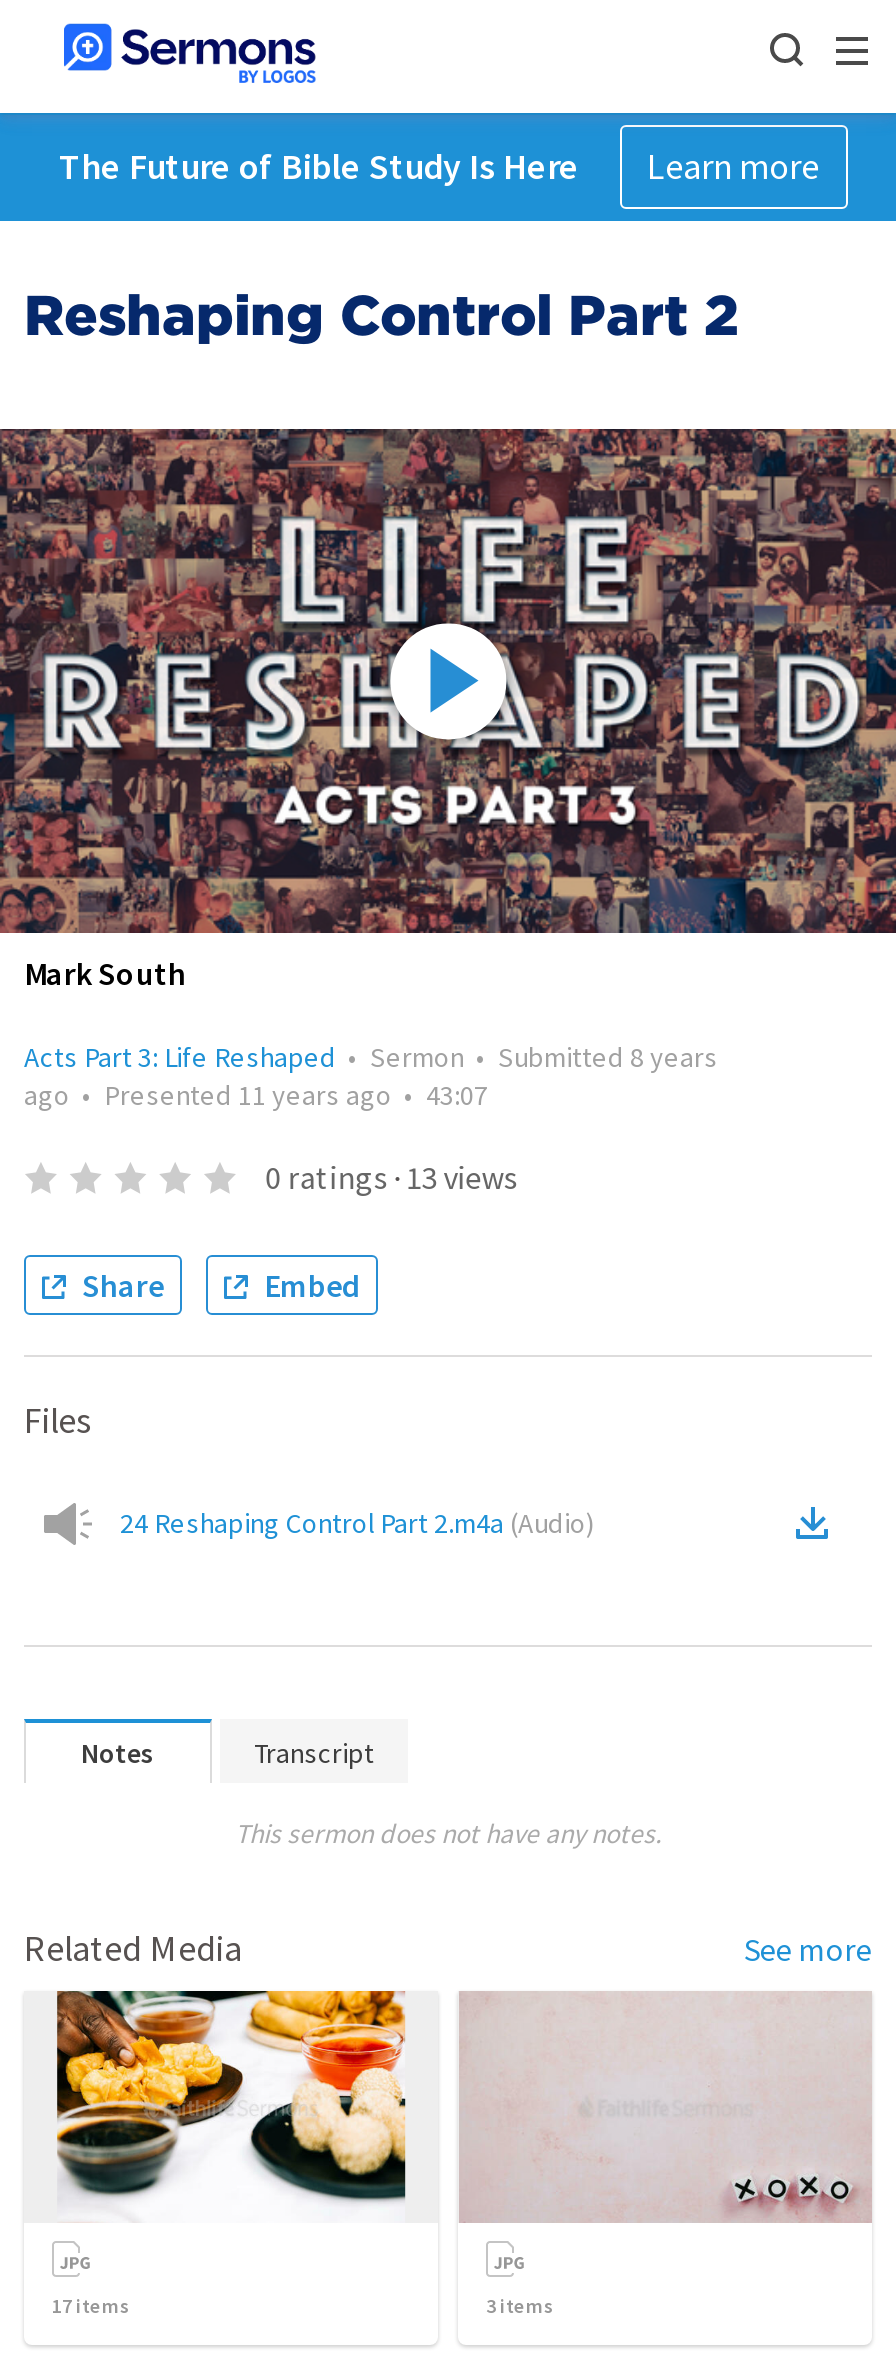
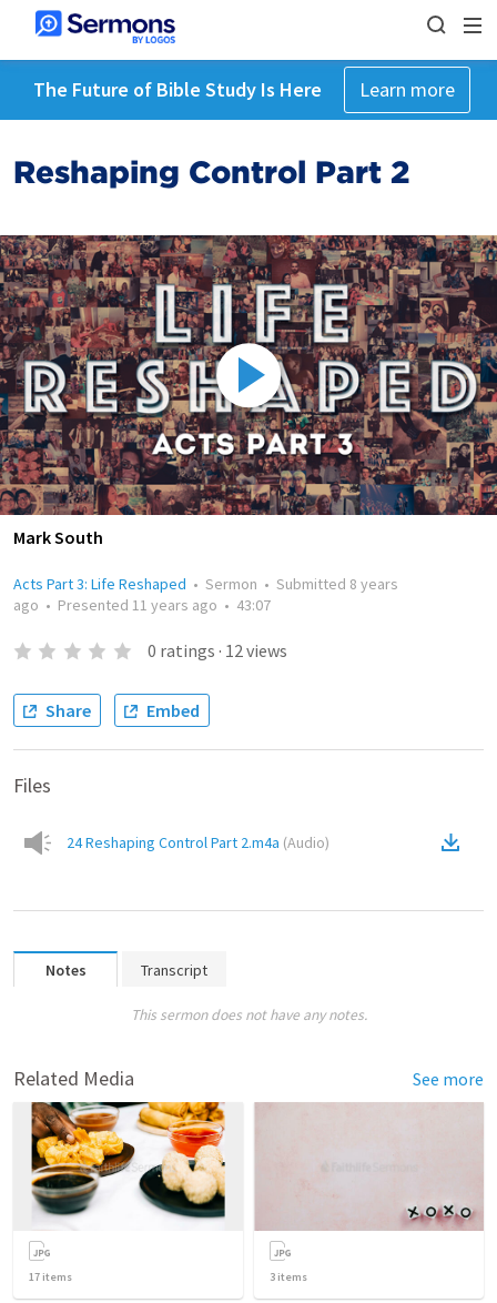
[265,1157,517,1197] 0 ratings · 13 views -> [147,639,287,661] 0 ratings · 12 views

